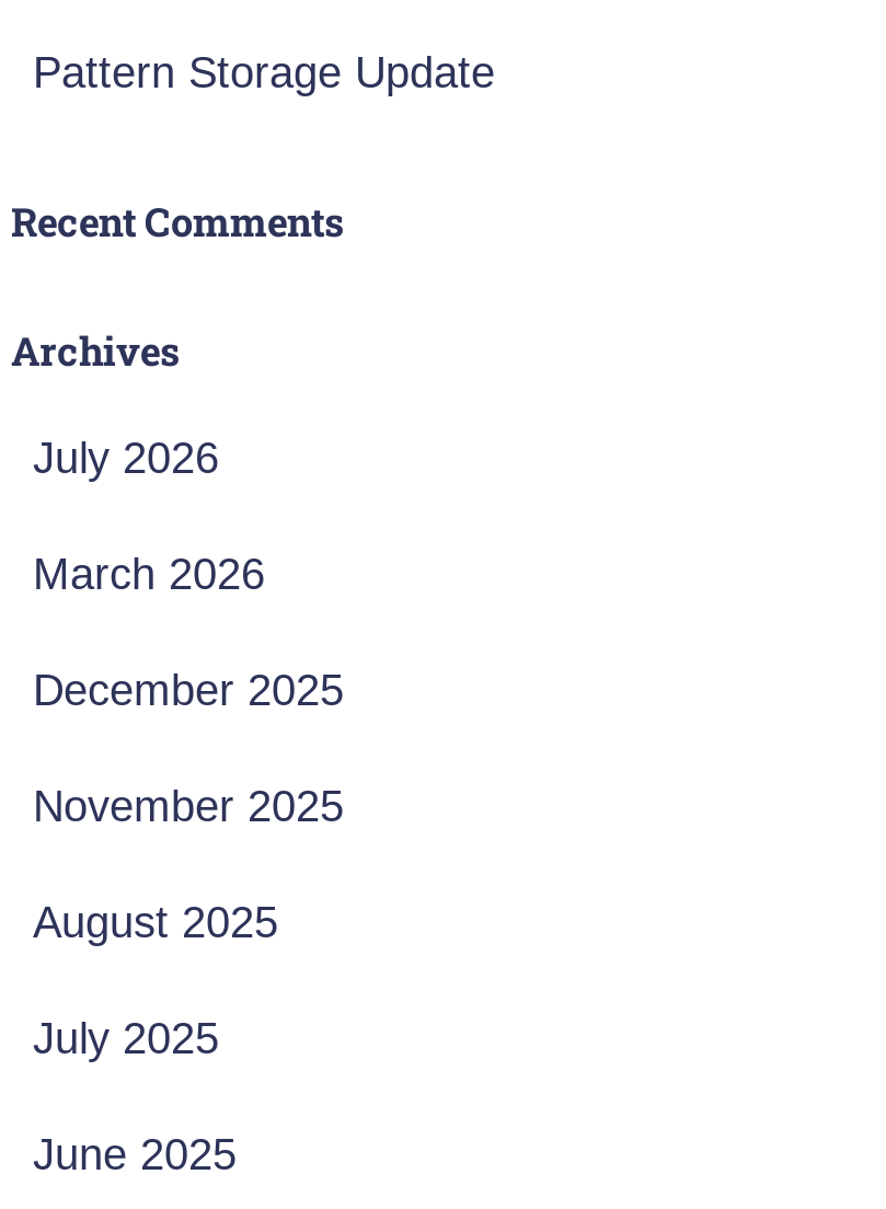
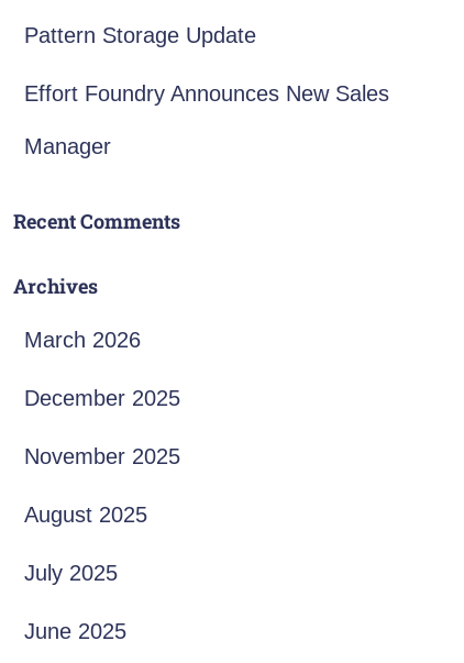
none -> [24,82,389,159] Effort Foundry Announces New Sales | Manager
moved [11,196,344,377] -> [13,208,180,299]: Recent Comments | Archives
[33,434,219,483] July 2026 -> none

